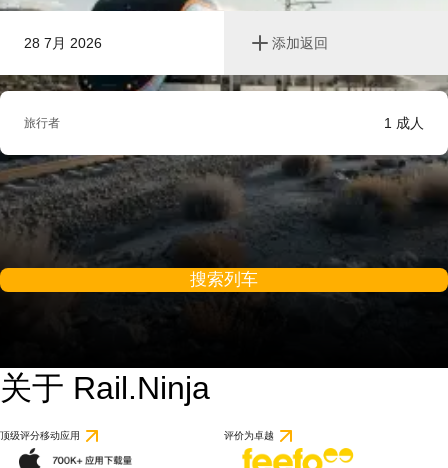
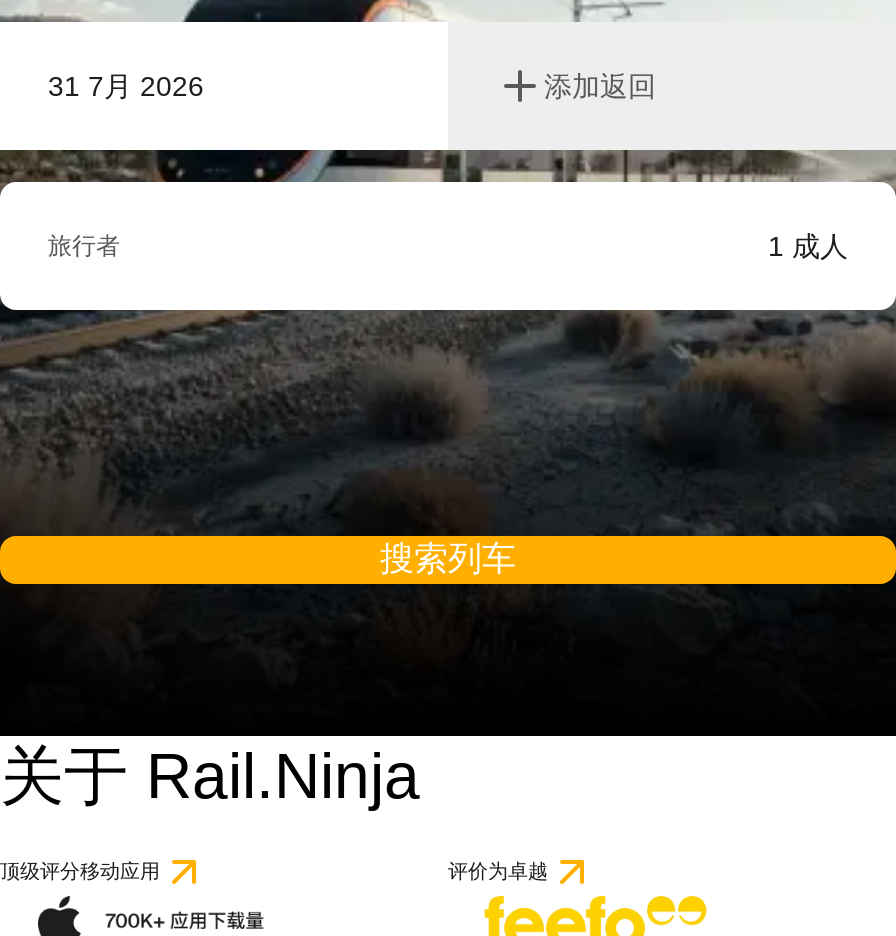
[24,35,102,51] 28 7月 2026 -> [48,70,204,102] 31 7月 2026

